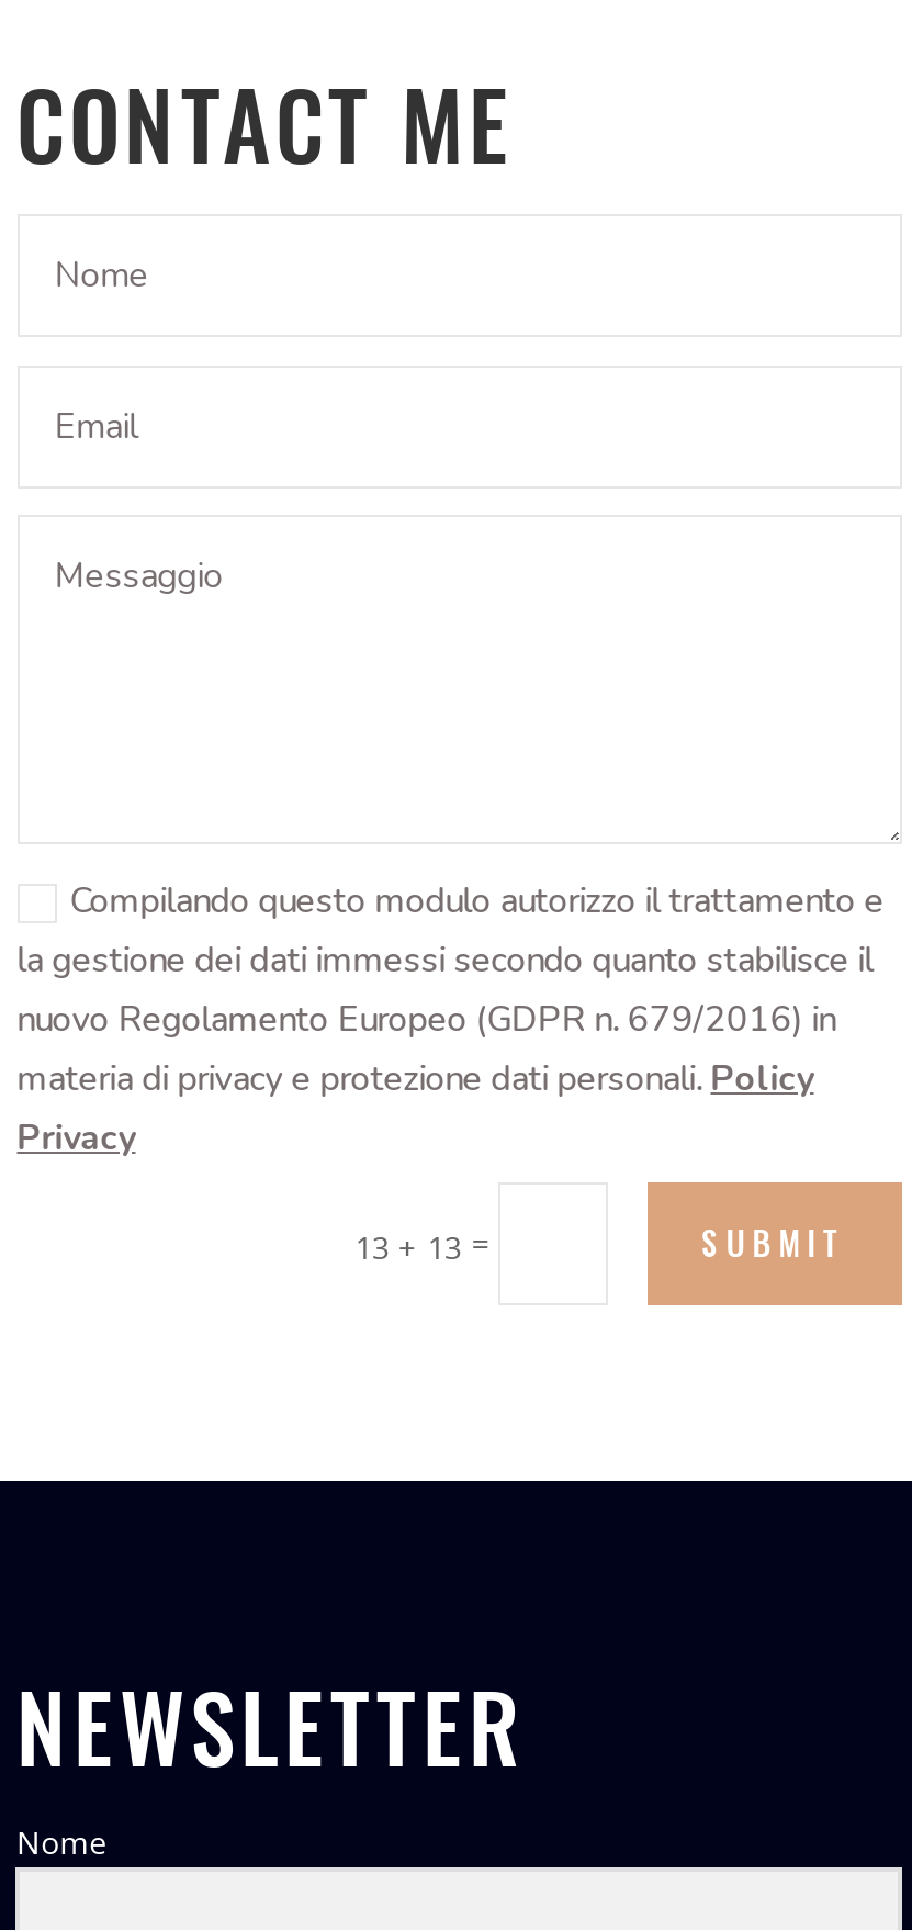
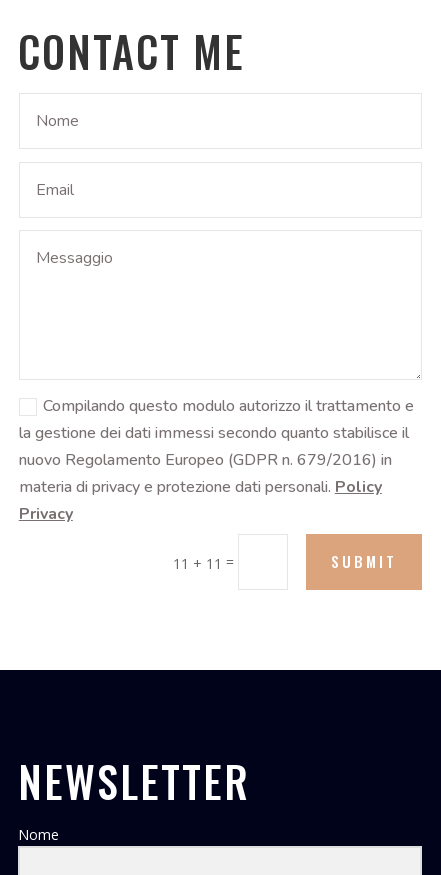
[355,1221,497,1267] 13 + 13 = -> [173,552,238,572] 11 + 11 =

